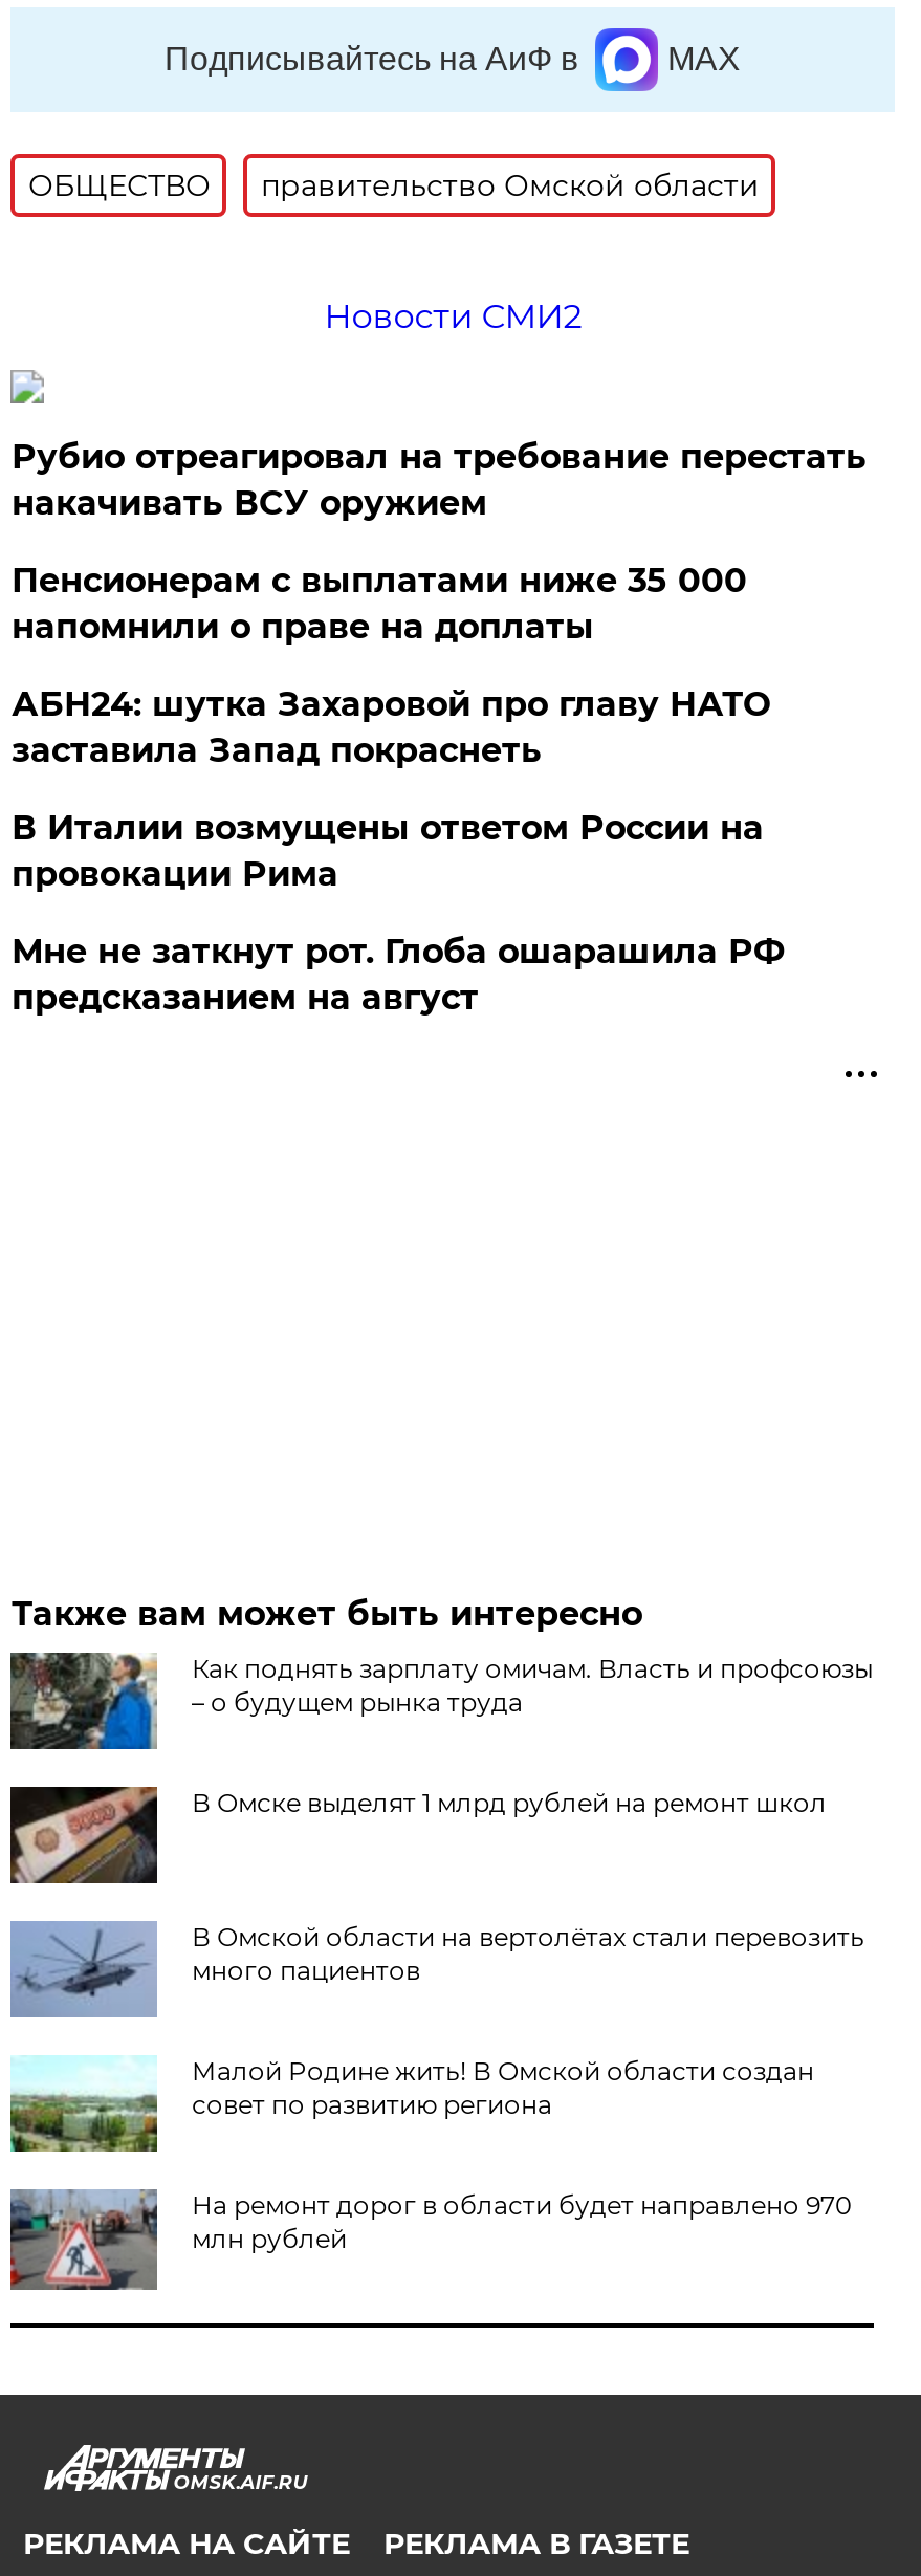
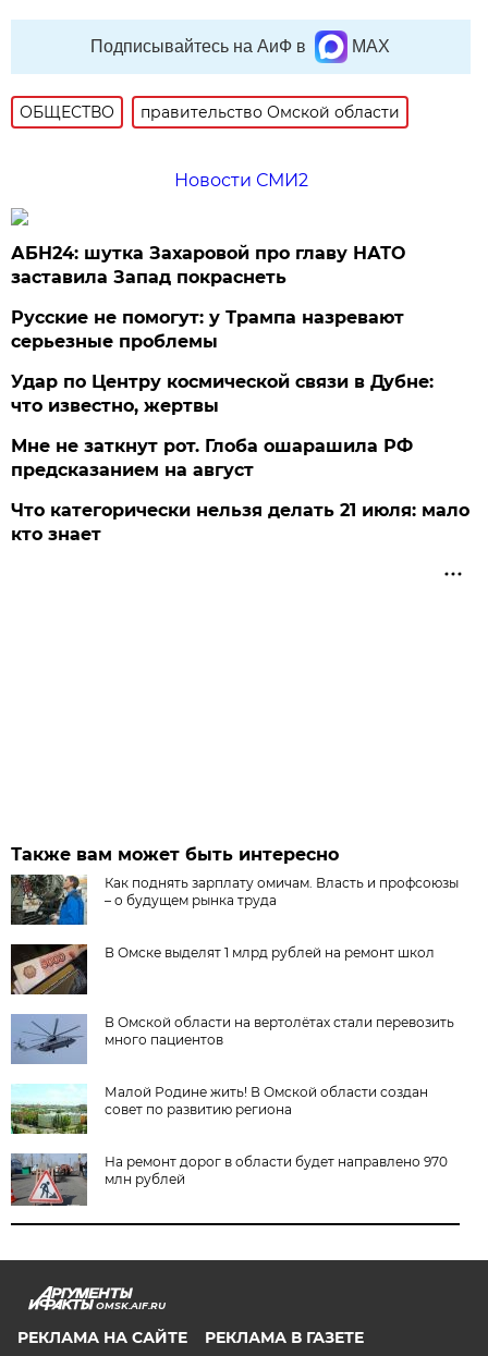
[11,437,866,646] Рубио отреагировал на требование перестать | накачивать ВСУ оружием | Пенсионерам с выплатами ниже 35 000 | напомнили о праве на доплаты -> none
moved [11,684,770,770] -> [11,243,406,287]: АБН24: шутка Захаровой про главу НАТО | заставила Запад покраснеть
[11,808,764,894] В Италии возмущены ответом России на | провокации Рима -> [11,307,434,416] Русские не помогут: у Трампа назревают | серьезные проблемы | Удар по Центру космической связи в Дубне: | что известно, жертвы
moved [11,931,785,1017] -> [11,436,413,480]: Мне не заткнут рот. Глоба ошарашила РФ | предсказанием на август
none -> [11,500,470,544] Что категорически нельзя делать 21 июля: мало | кто знает

